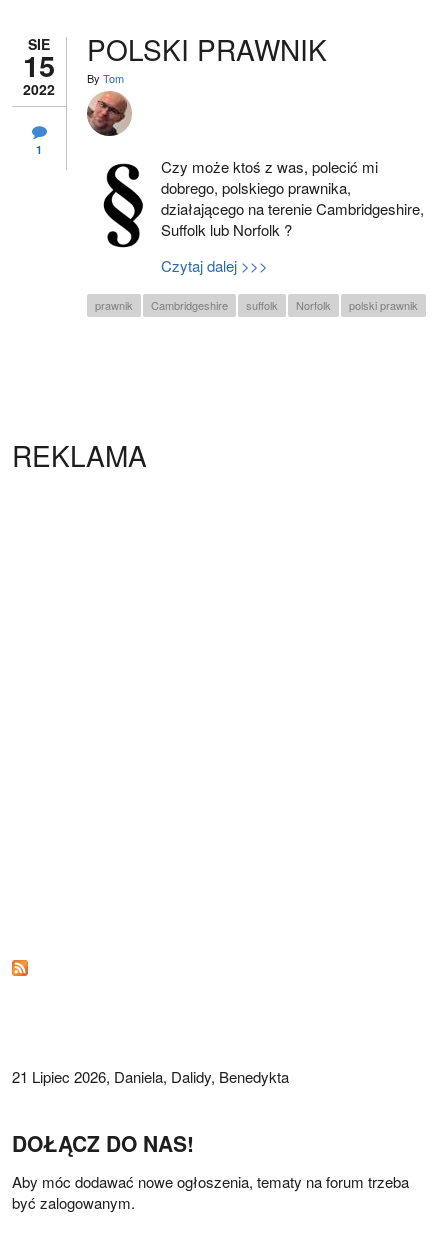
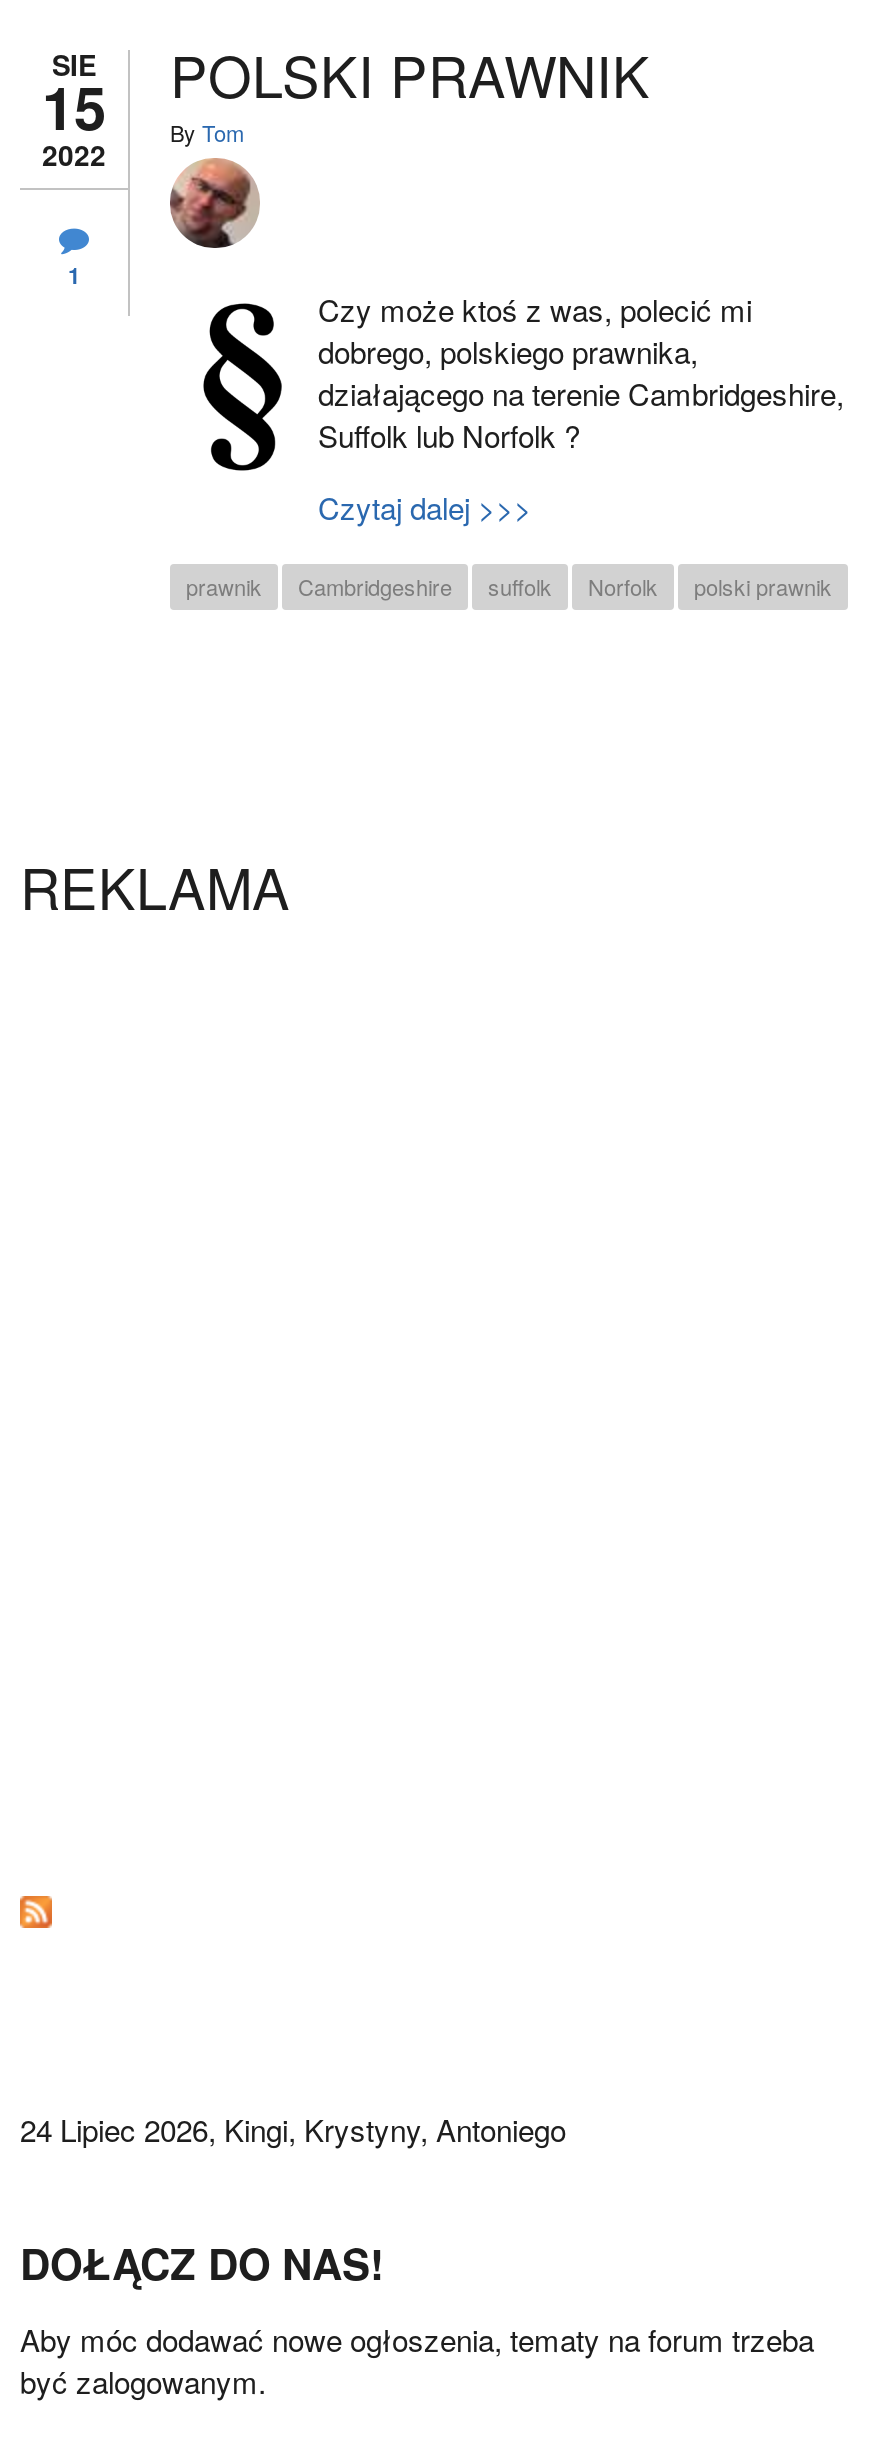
[12,1066,289,1087] 21 Lipiec 2026, Daniela, Dalidy, Benedykta -> [20,2108,566,2150] 24 Lipiec 2026, Kingi, Krystyny, Antoniego

